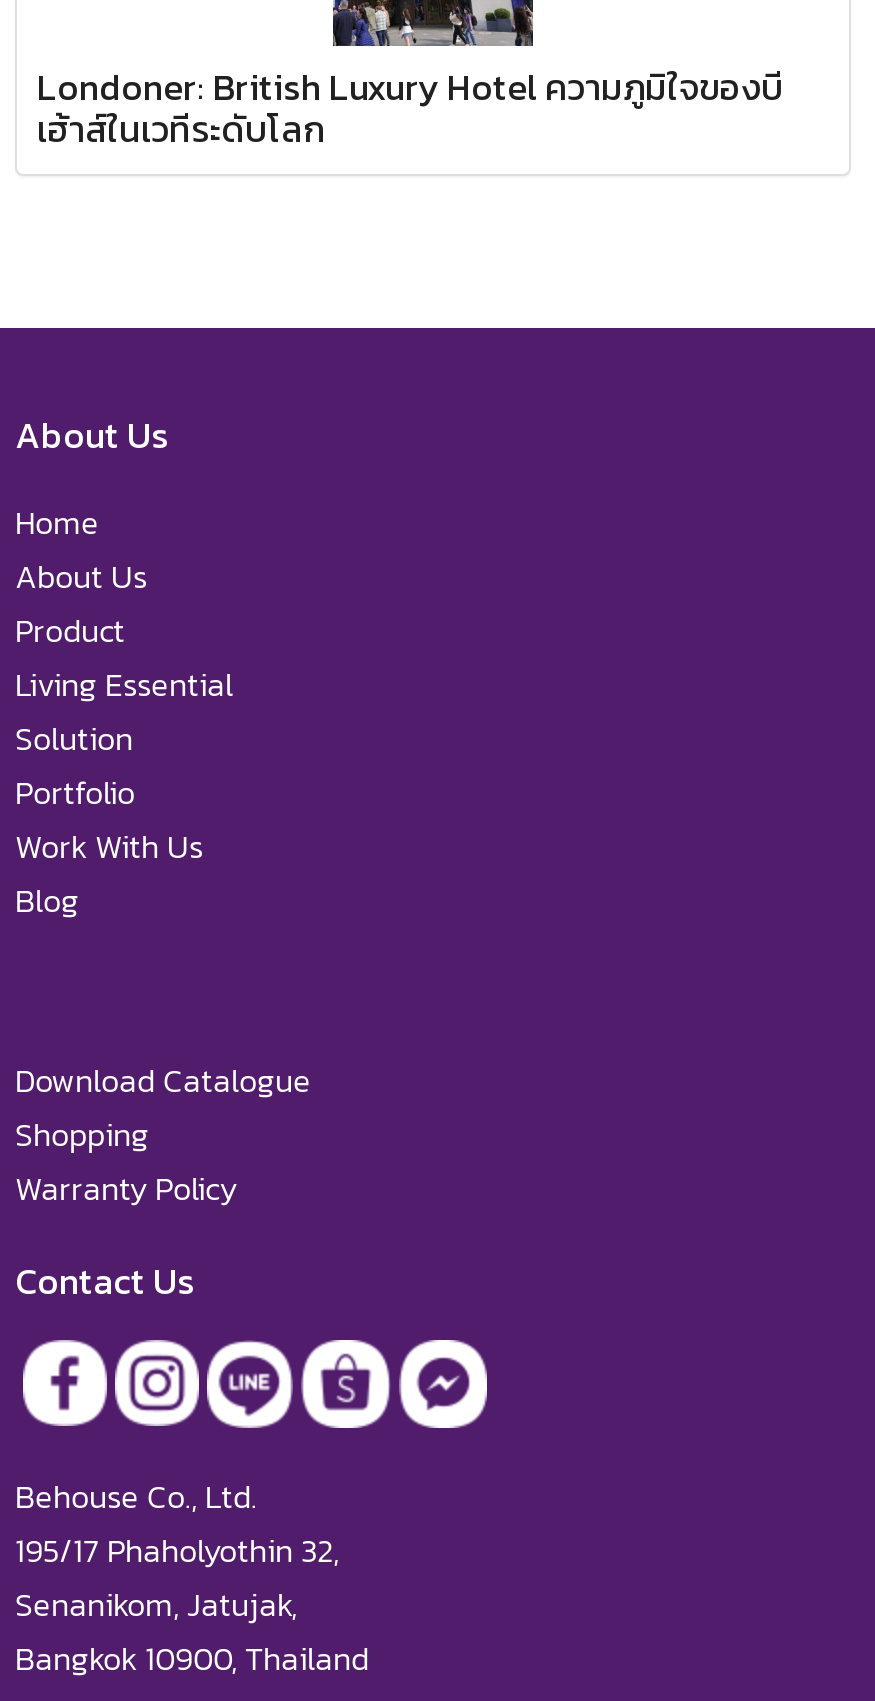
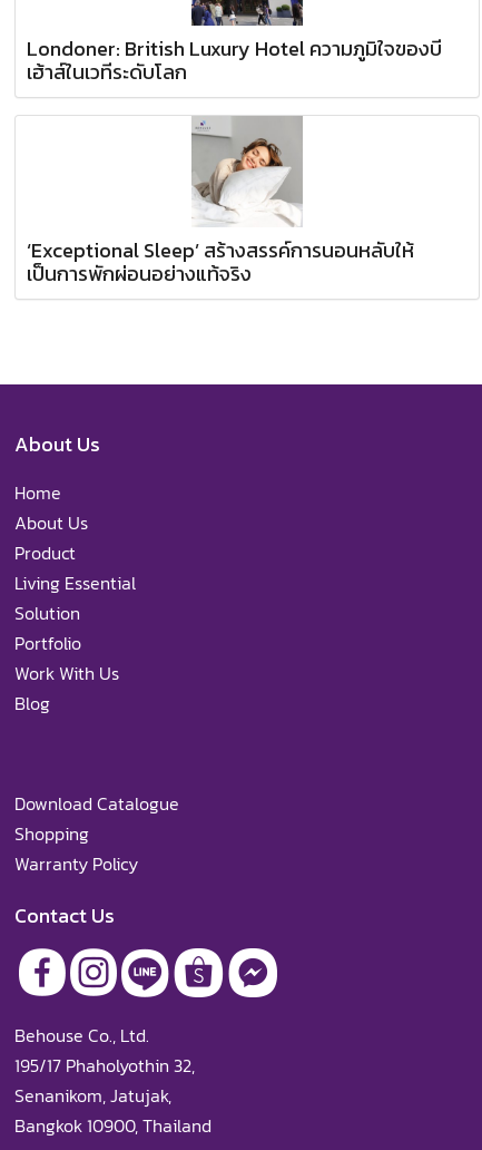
none -> [27,115,414,288] [image] | ‘Exceptional Sleep’ สร้างสรรค์การนอนหลับให้ | เป็นการพักผ่อนอย่างแท้จริง

